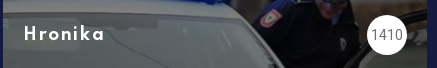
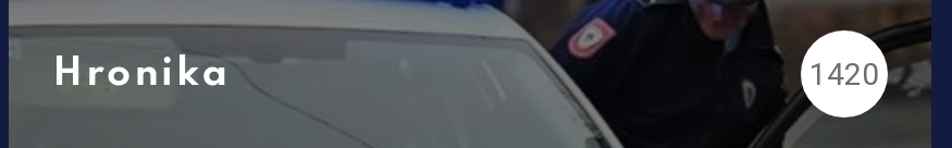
[371,26,403,42] 1410 -> [809,58,879,92] 1420

